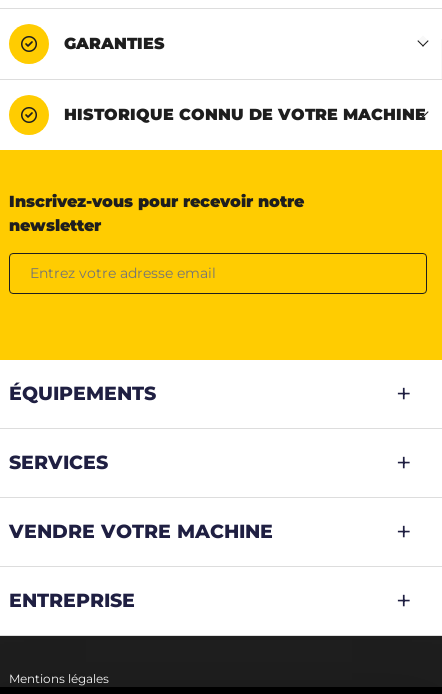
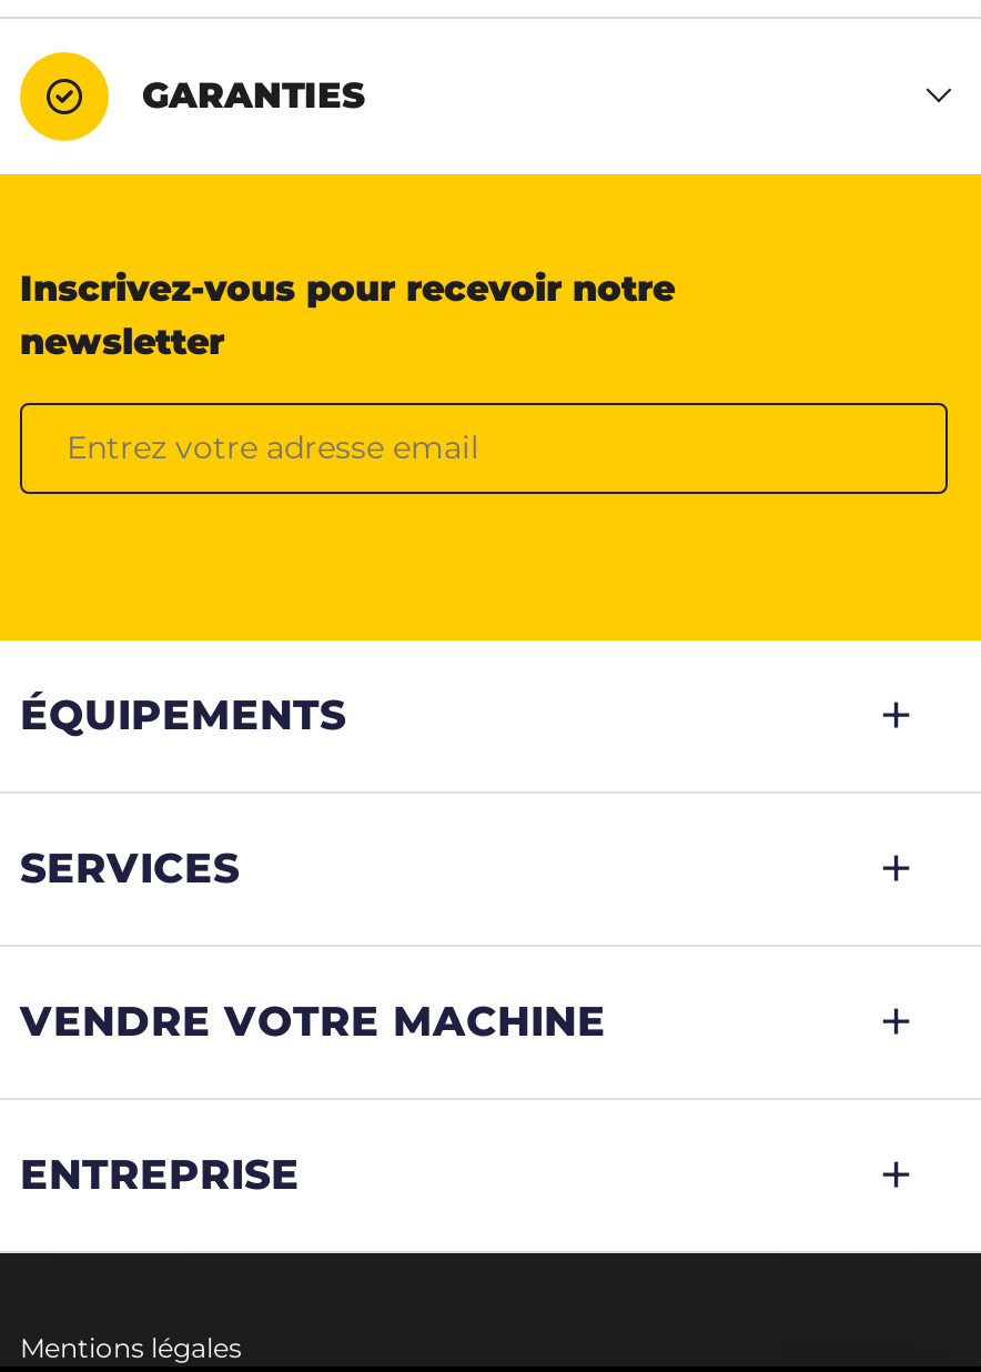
[64,105,426,124] HISTORIQUE CONNU DE VOTRE MACHINE -> none

